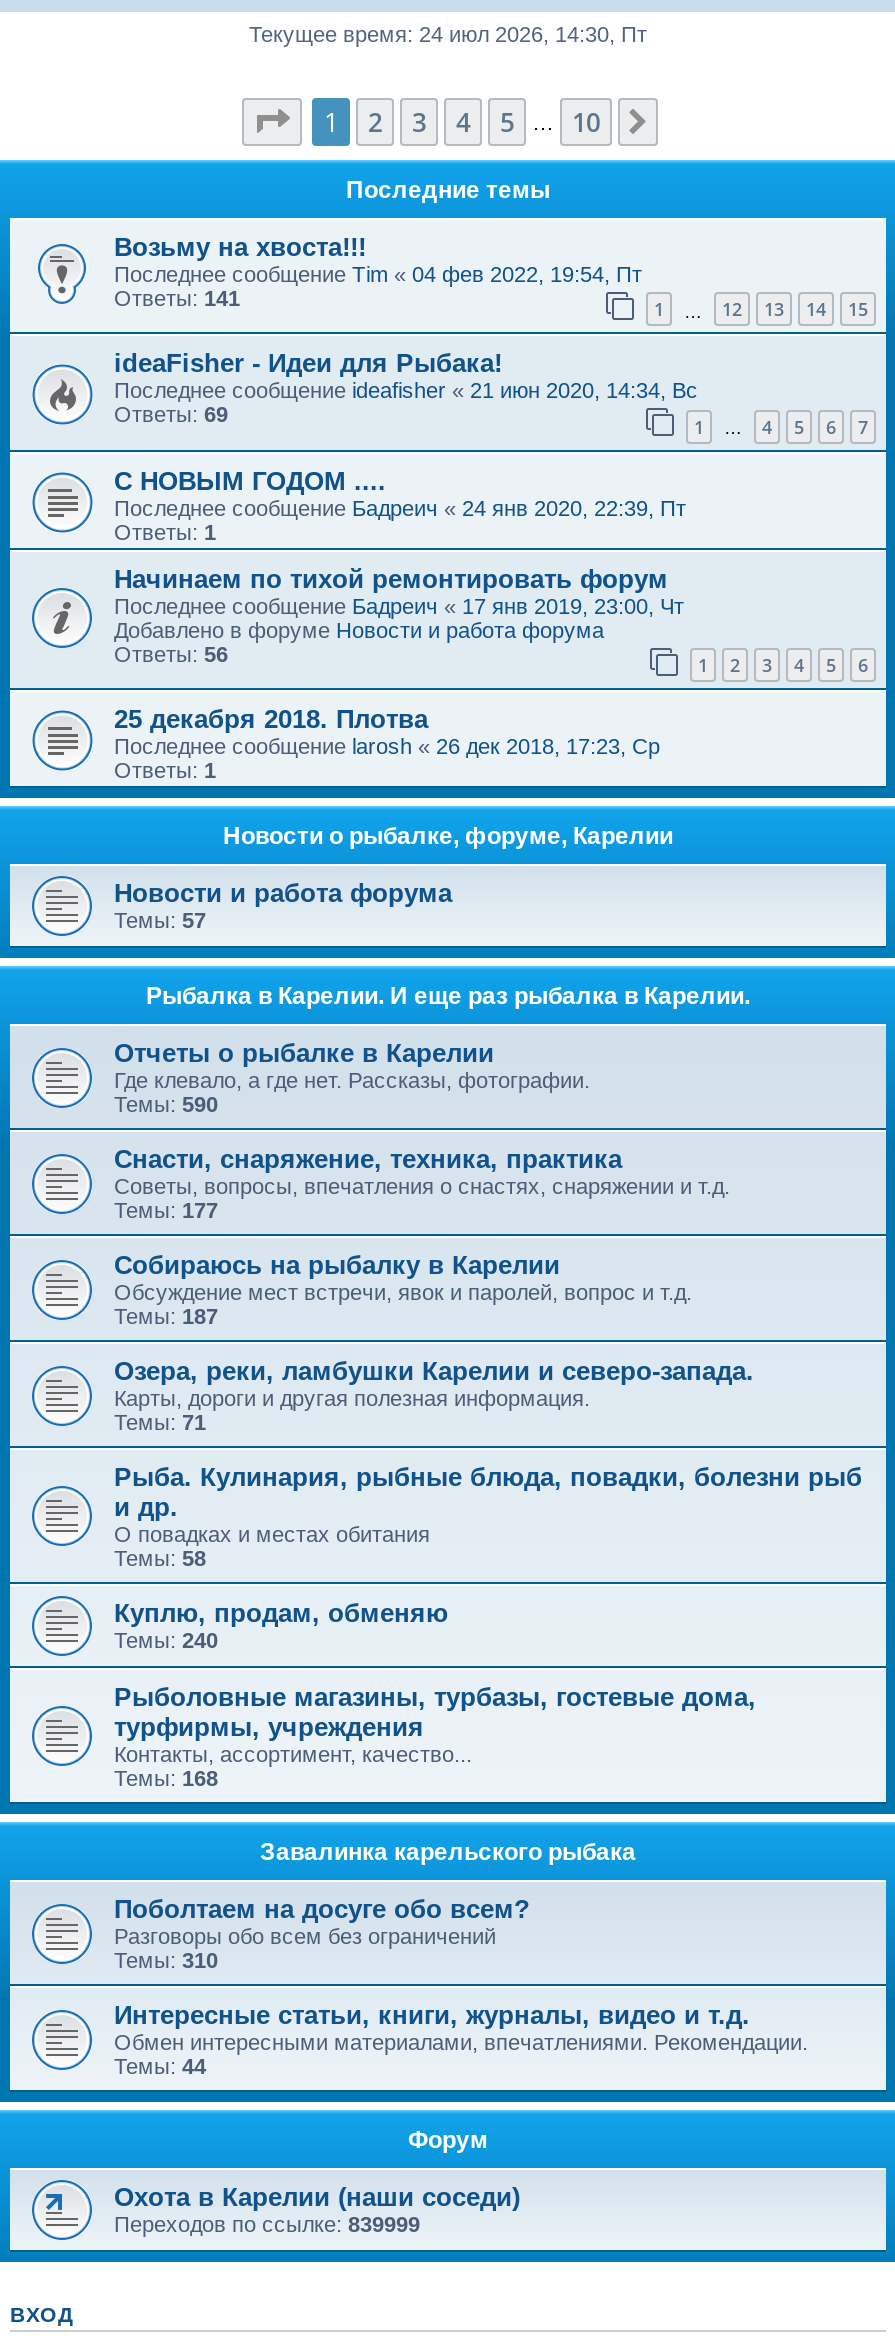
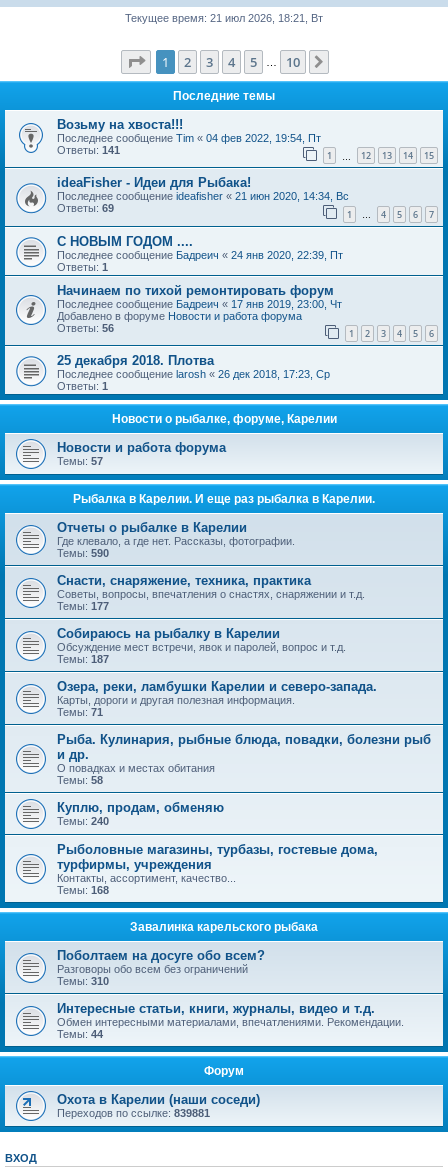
[249,22,647,46] Текущее время: 24 июл 2026, 14:30, Пт -> [125,12,323,24] Текущее время: 21 июл 2026, 18:21, Вт
[114,2213,420,2237] Переходов по ссылке:839999 -> [57,1107,210,1119] Переходов по ссылке:839881

